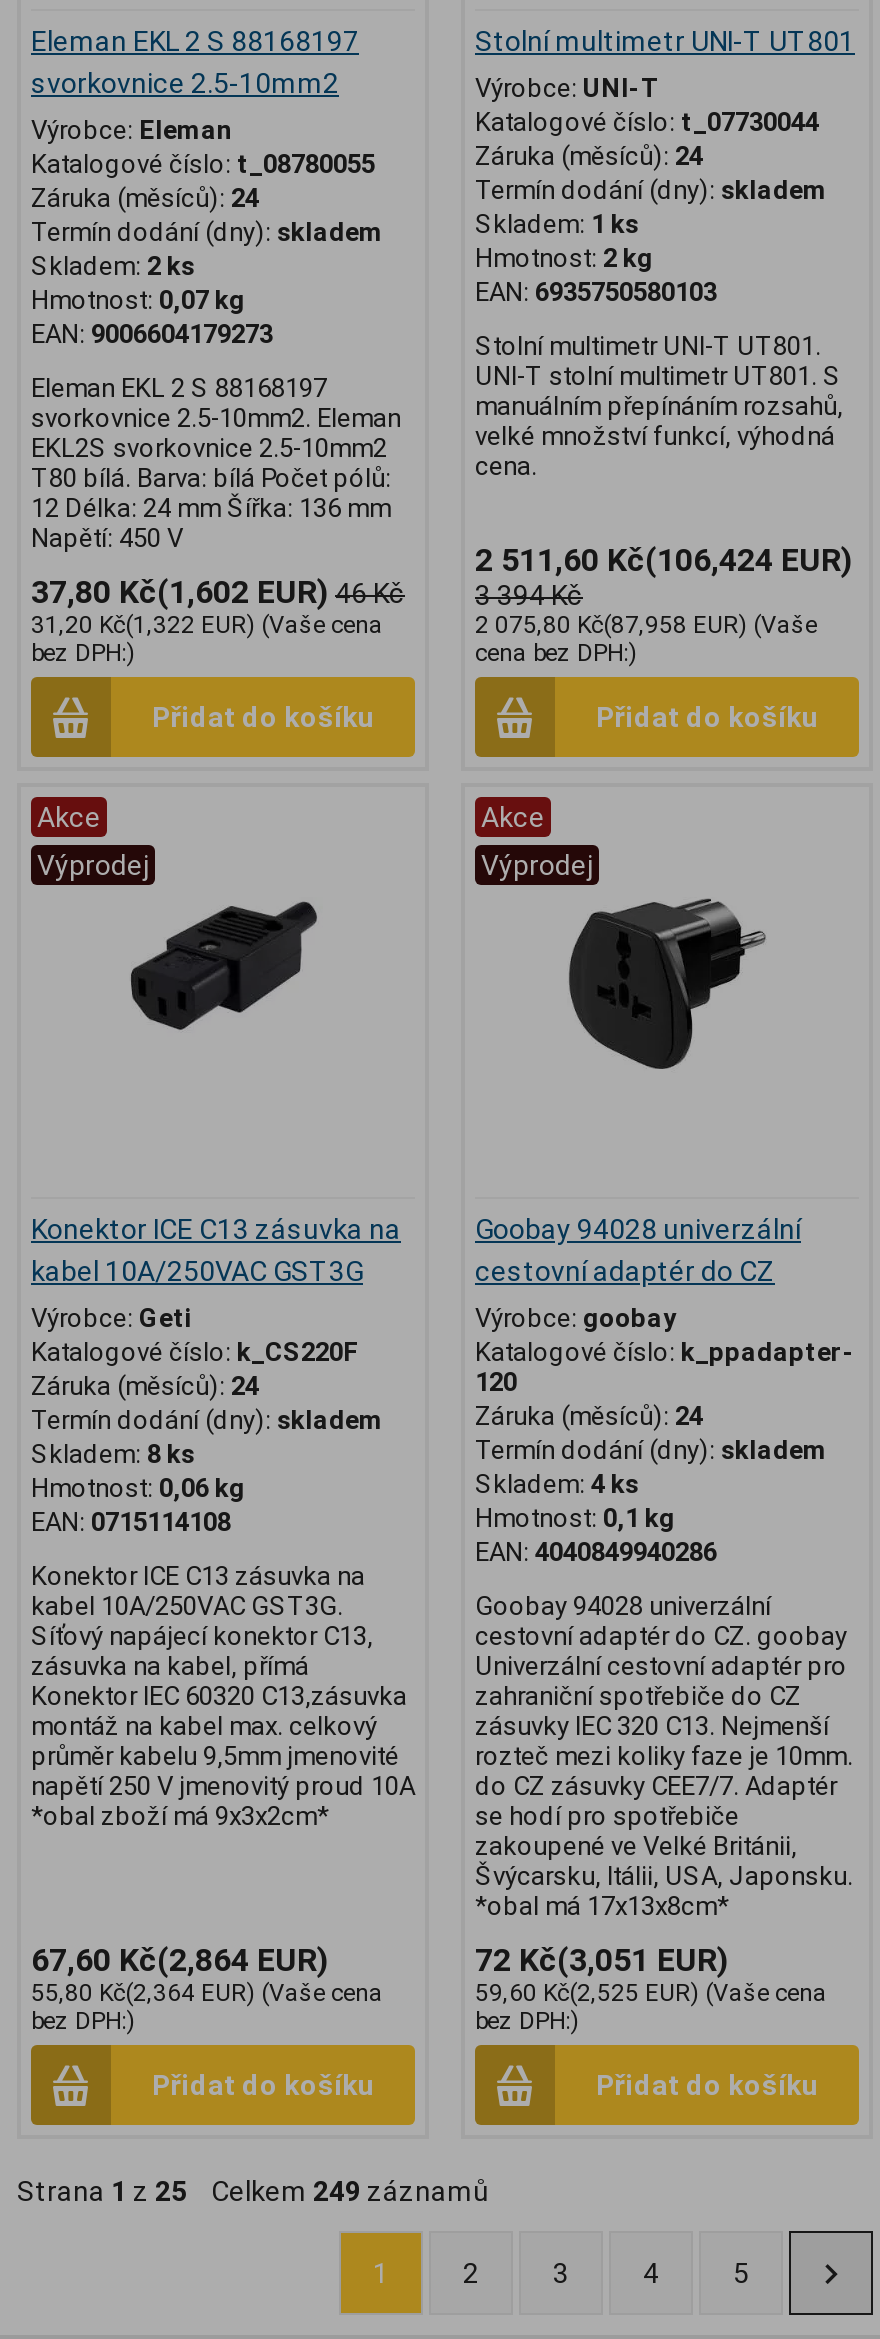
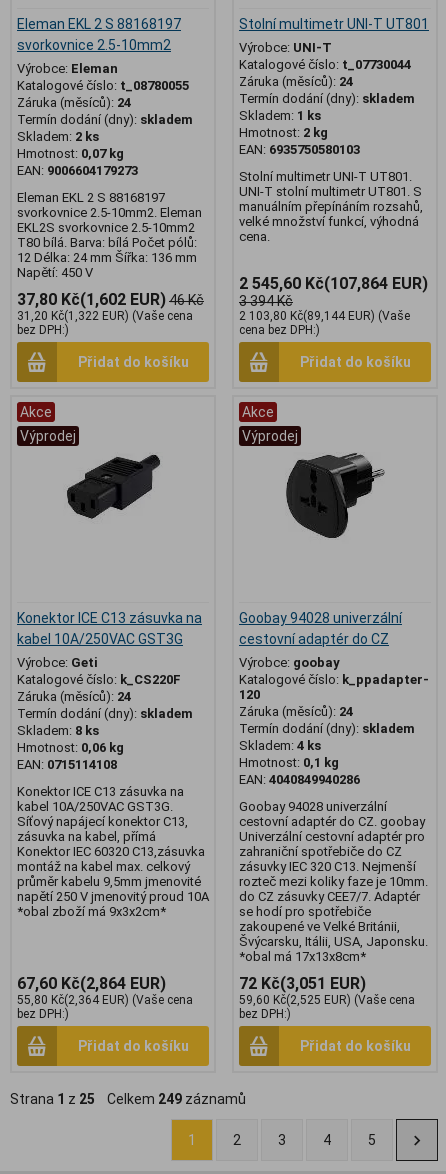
[475,540,853,578] 2 511,60 Kč(106,424 EUR) -> [239,274,428,293] 2 545,60 Kč(107,864 EUR)
[475,610,817,638] 2 075,80 Kč(87,958 EUR) (Vaše -> [239,309,410,323] 2 103,80 Kč(89,144 EUR) (Vaše

